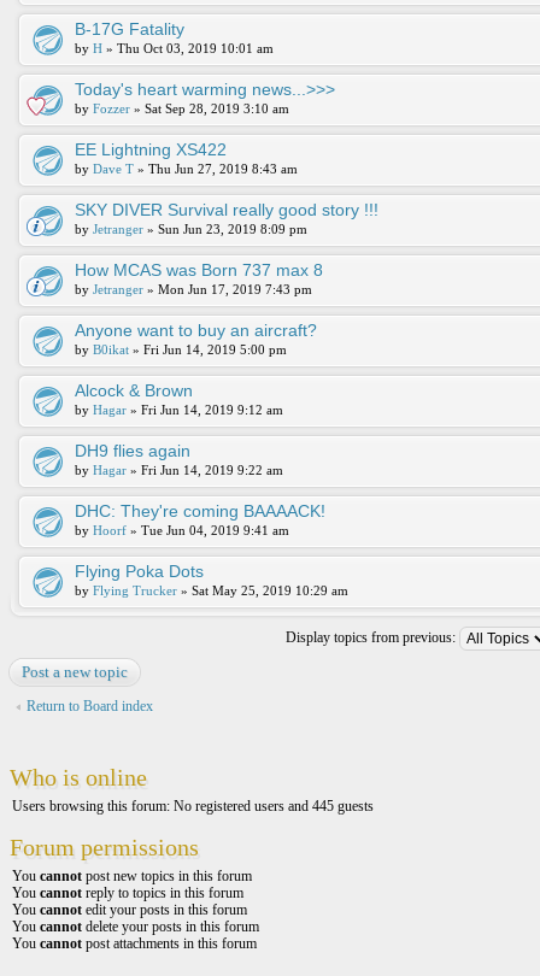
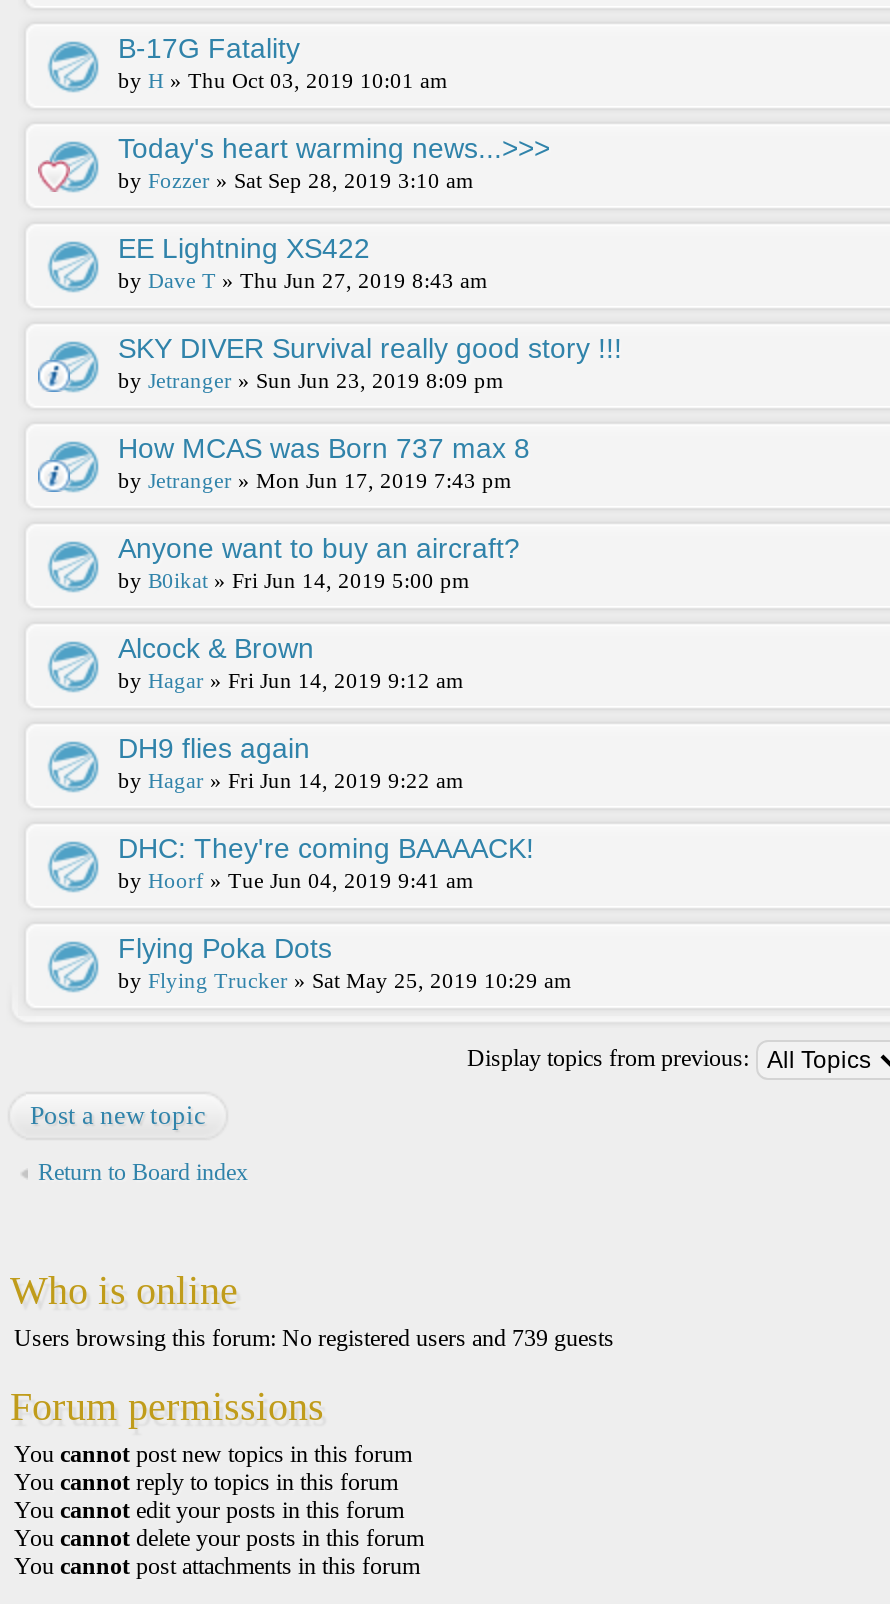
[12,798,374,815] Users browsing this forum: No registered users and 445 guests -> [14,1324,614,1352] Users browsing this forum: No registered users and 739 guests

